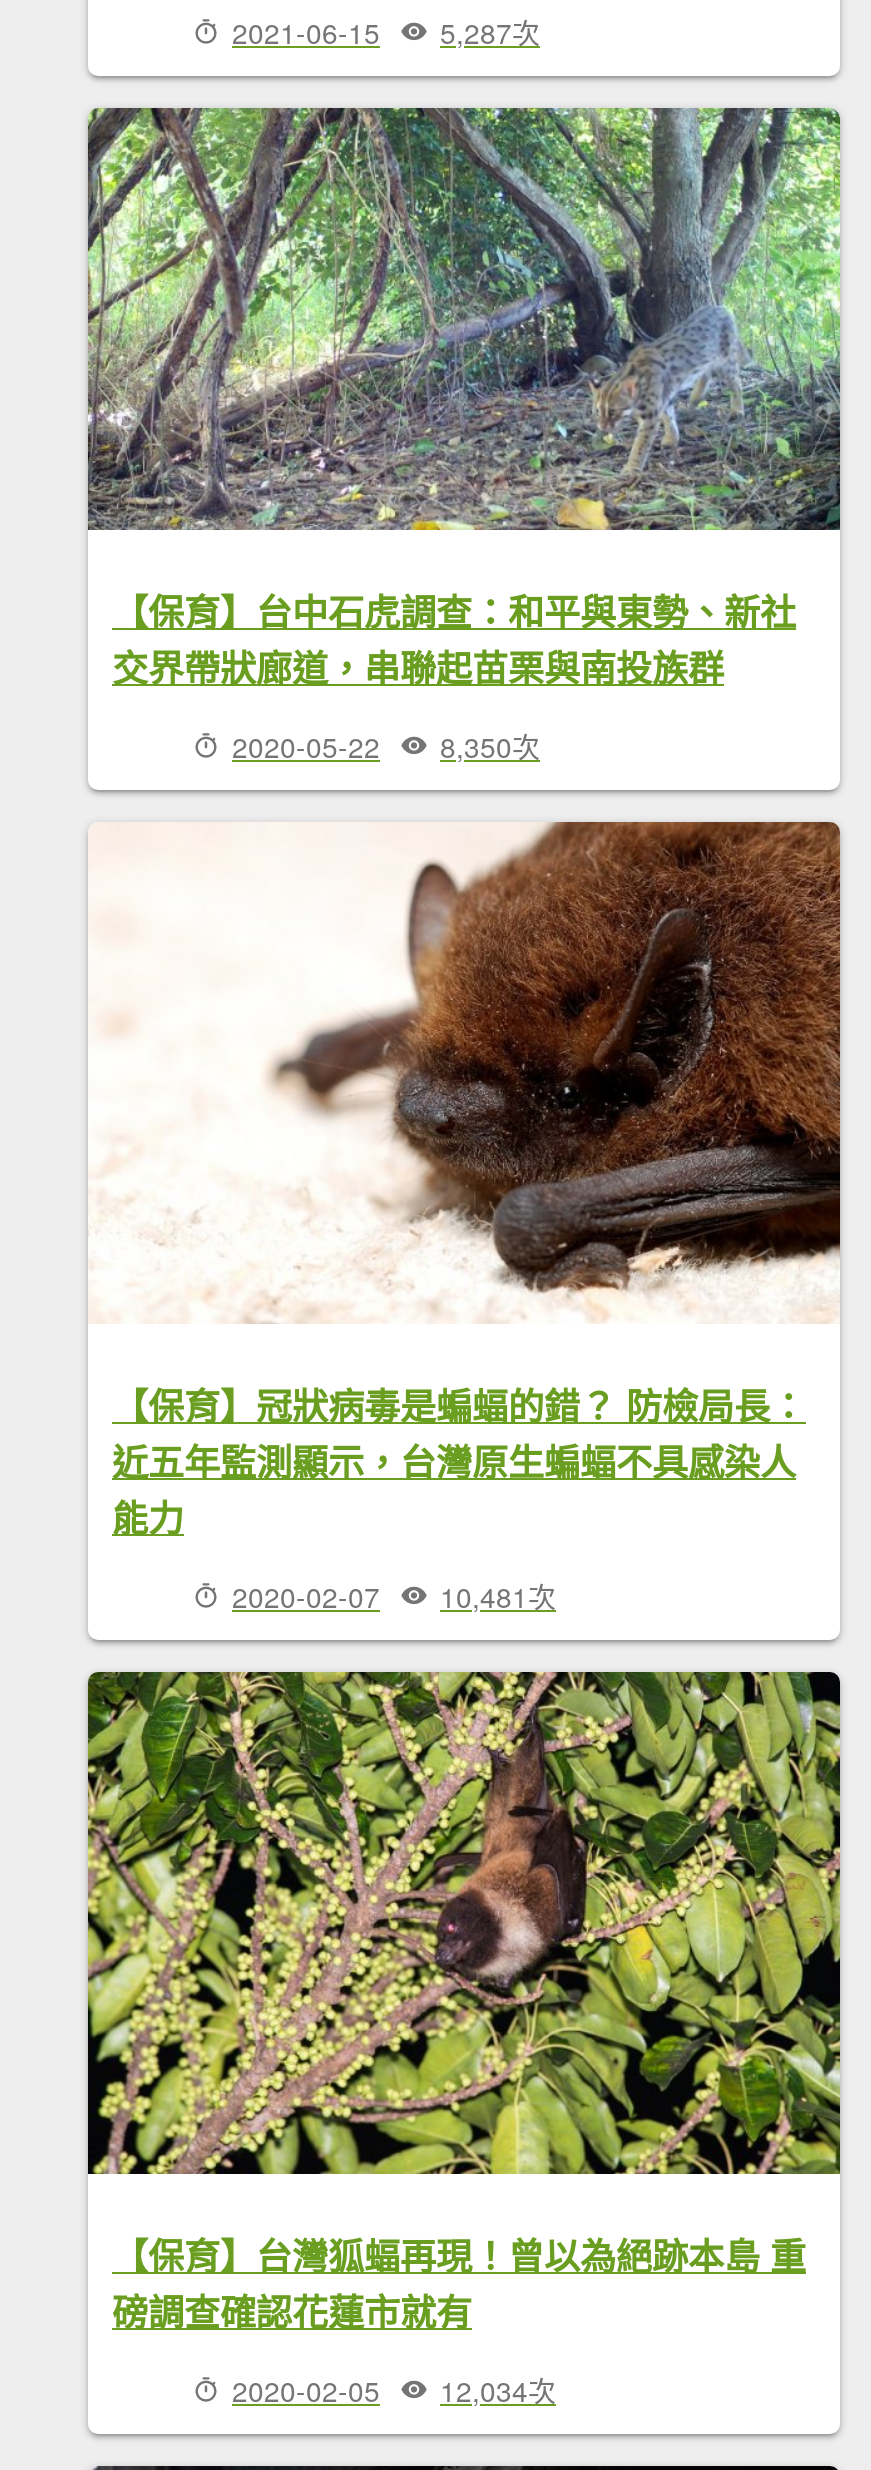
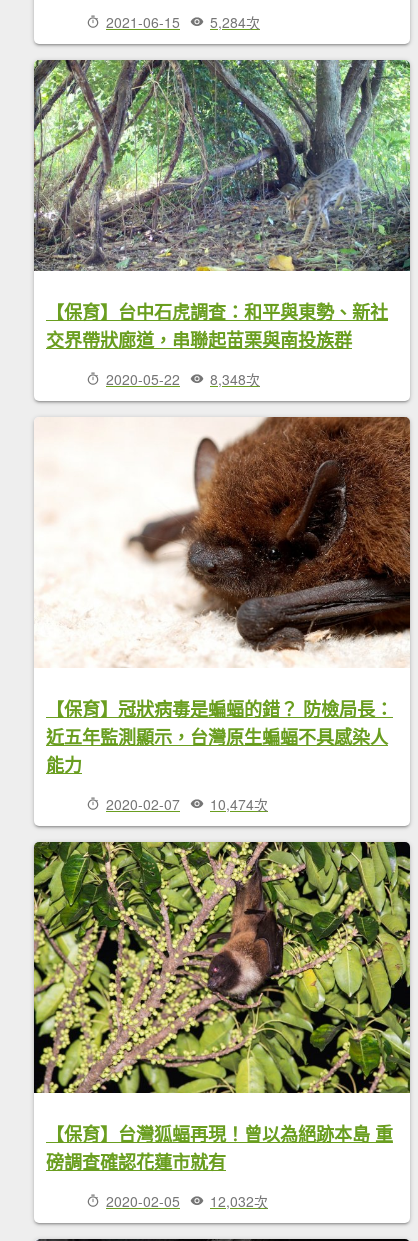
[232,12,540,52] 2021-06-15 5,287次 -> [106,12,260,32] 2021-06-15 5,284次
[232,726,540,766] 2020-05-22 8,350次 -> [106,369,260,389] 2020-05-22 8,348次
[232,1576,556,1616] 2020-02-07 10,481次 -> [106,794,268,814] 2020-02-07 10,474次
[232,2369,556,2409] 2020-02-05 12,034次 -> [106,1191,268,1211] 2020-02-05 12,032次

